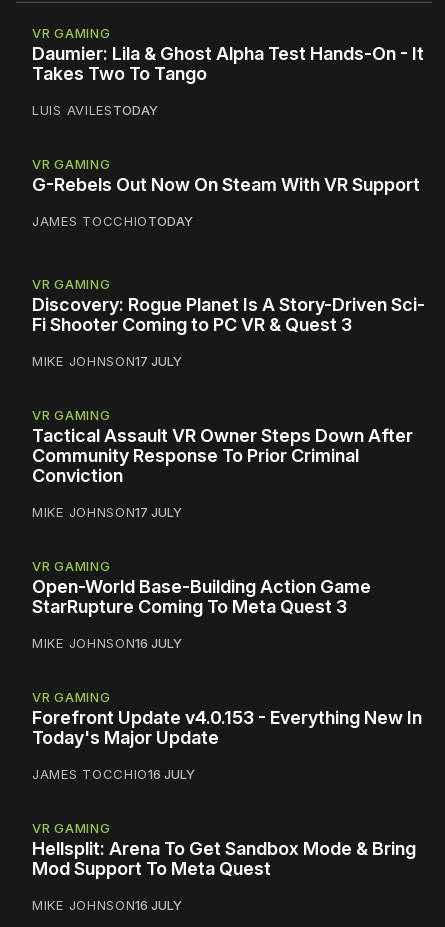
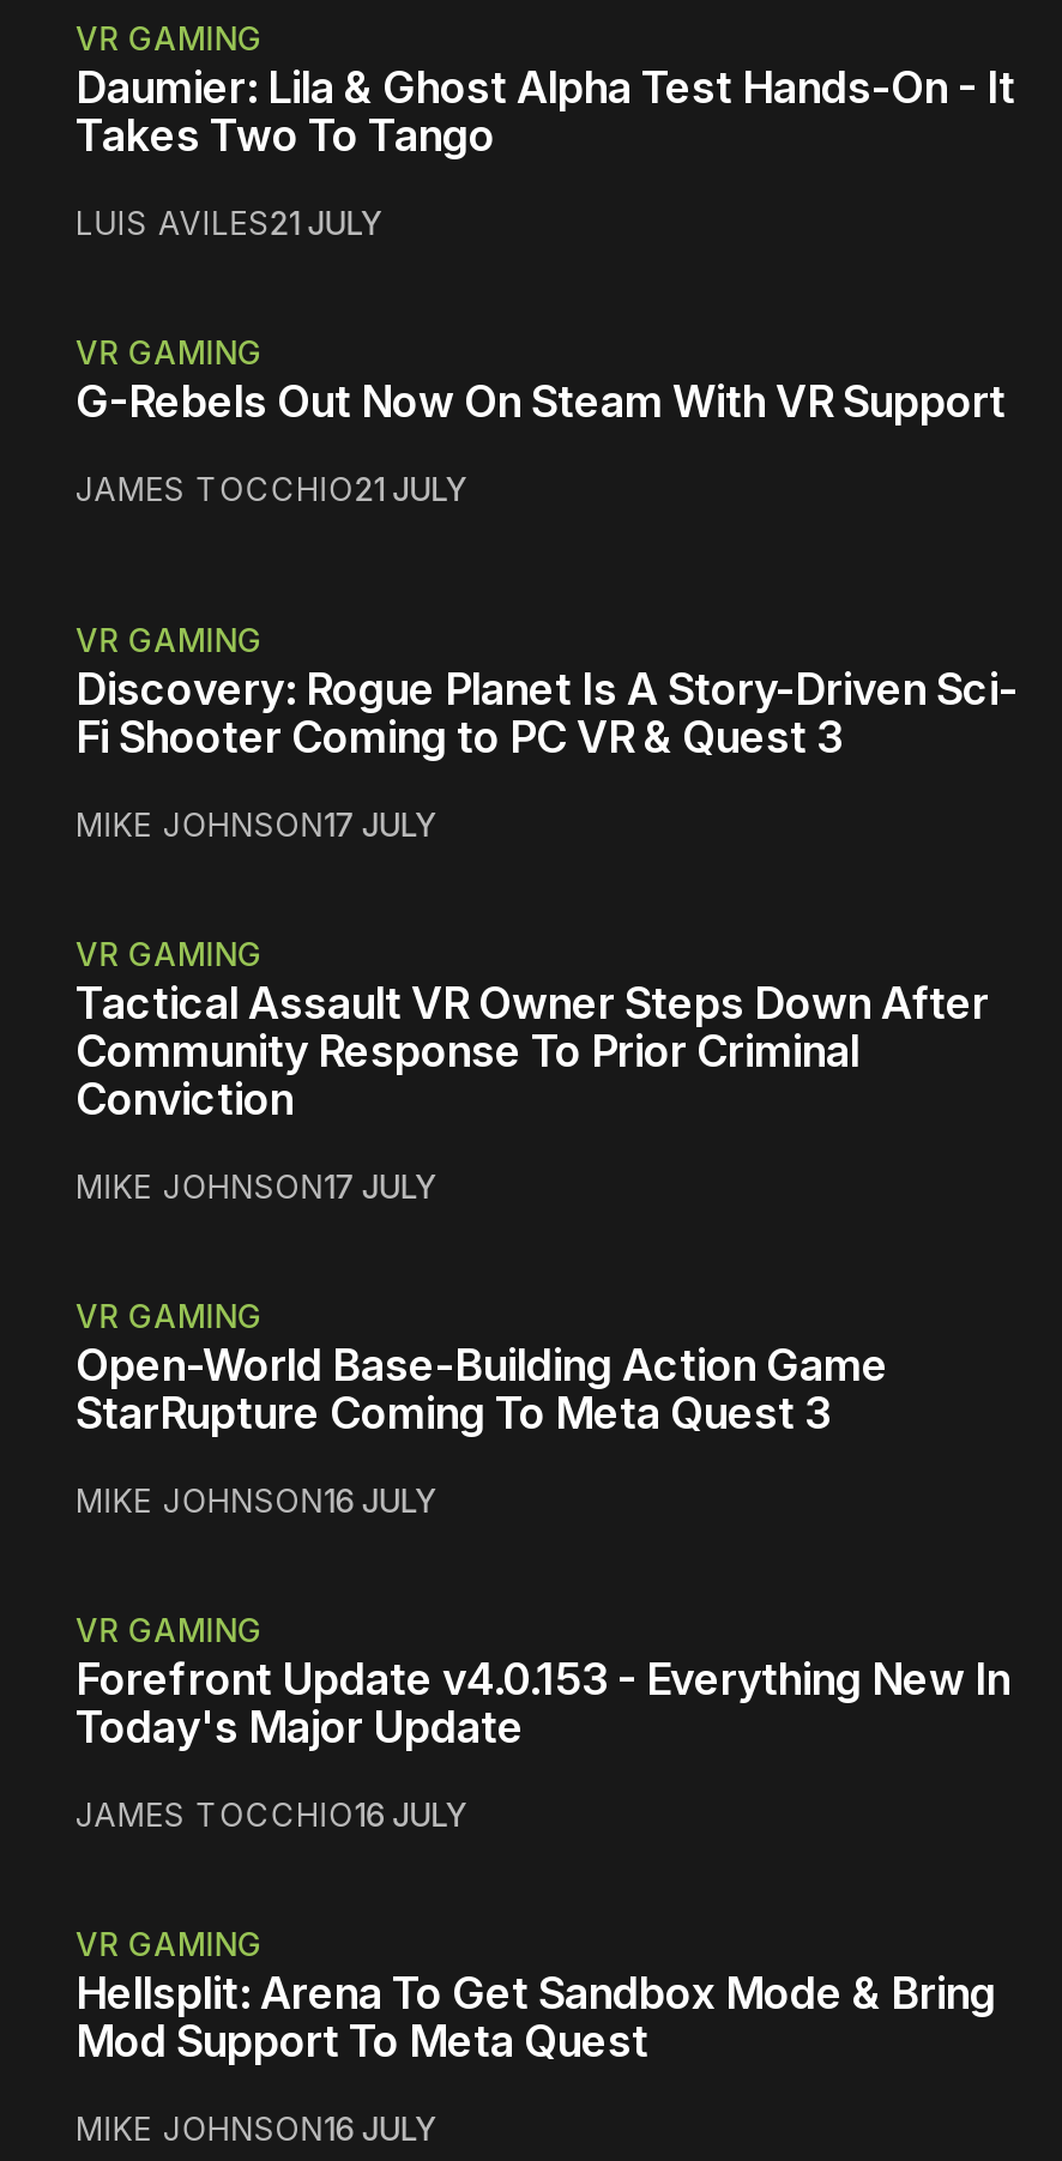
[32,102,158,118] LUIS AVILESTODAY -> [76,204,382,242] LUIS AVILES21 JULY
[32,213,193,229] JAMES TOCCHIOTODAY -> [76,470,467,508] JAMES TOCCHIO21 JULY

